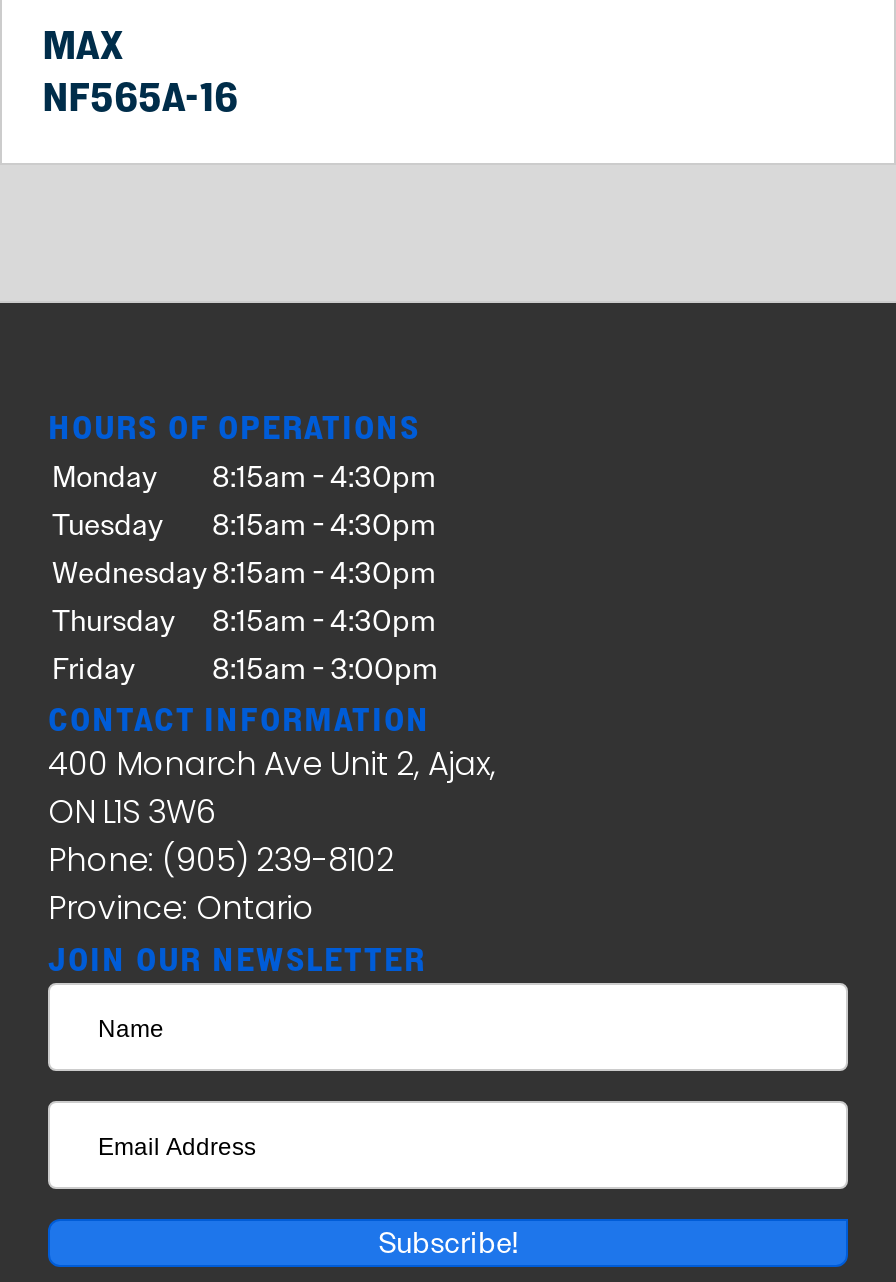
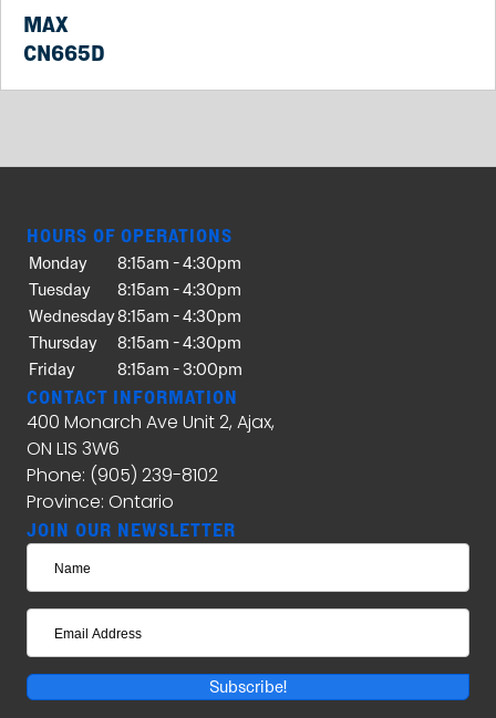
[42,73,238,119] NF565A-16 -> [23,40,105,65] CN665D

